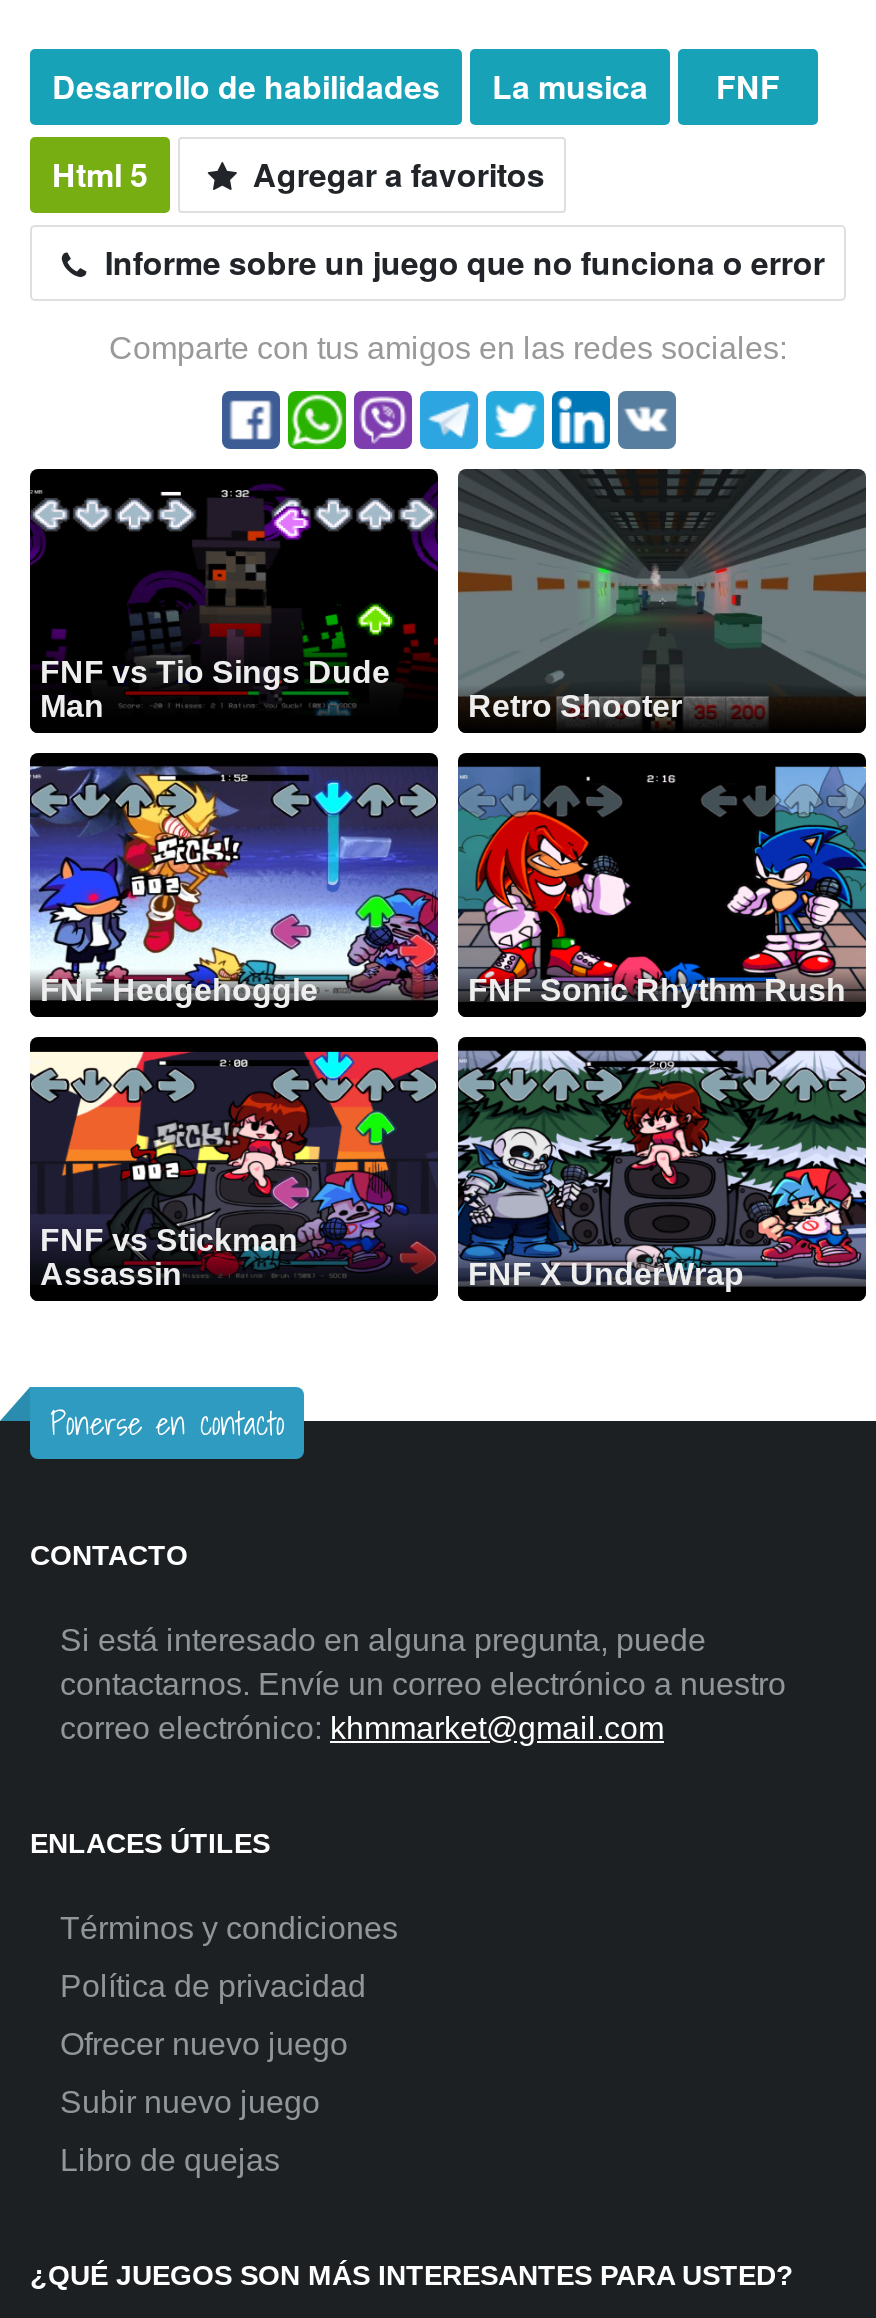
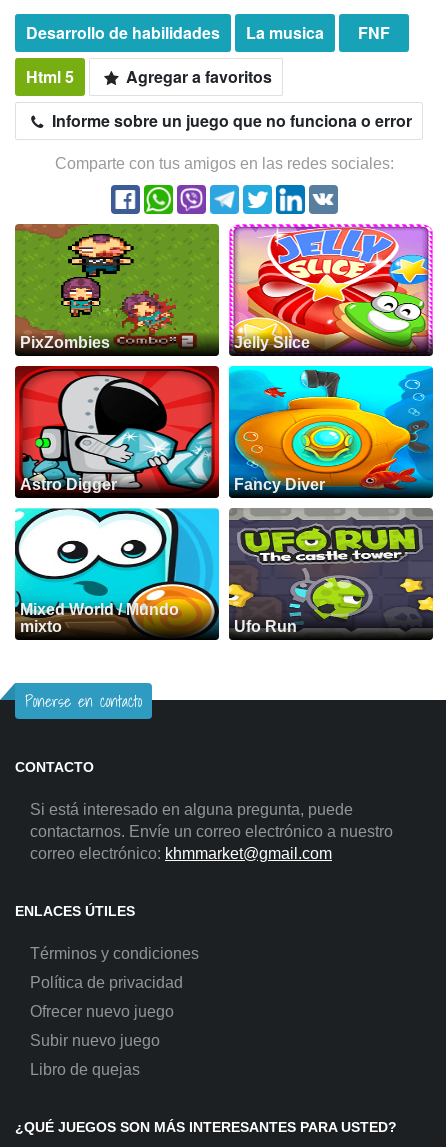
[28,467,682,723] [image] | FNF vs Tio Sings Dude | Man | Retro Shooter -> [14,223,310,352] [image] | PixZombies | Jelly Slice
[456,467,868,725] [image] -> [228,223,434,353] [image]
[28,751,846,1007] [image] | FNF Hedgehoggle | FNF Sonic Rhythm Rush -> [14,365,325,494] [image] | Astro Digger | Fancy Diver
[456,751,868,959] [image] -> [228,365,434,469] [image]
[28,1035,744,1291] [image] | FNF vs Stickman | Assassin | FNF X UnderWrap -> [14,507,297,635] [image] | Mixed World / Mundo | mixto | Ufo Run
[456,1037,868,1291] [image] -> [228,509,434,636] [image]

